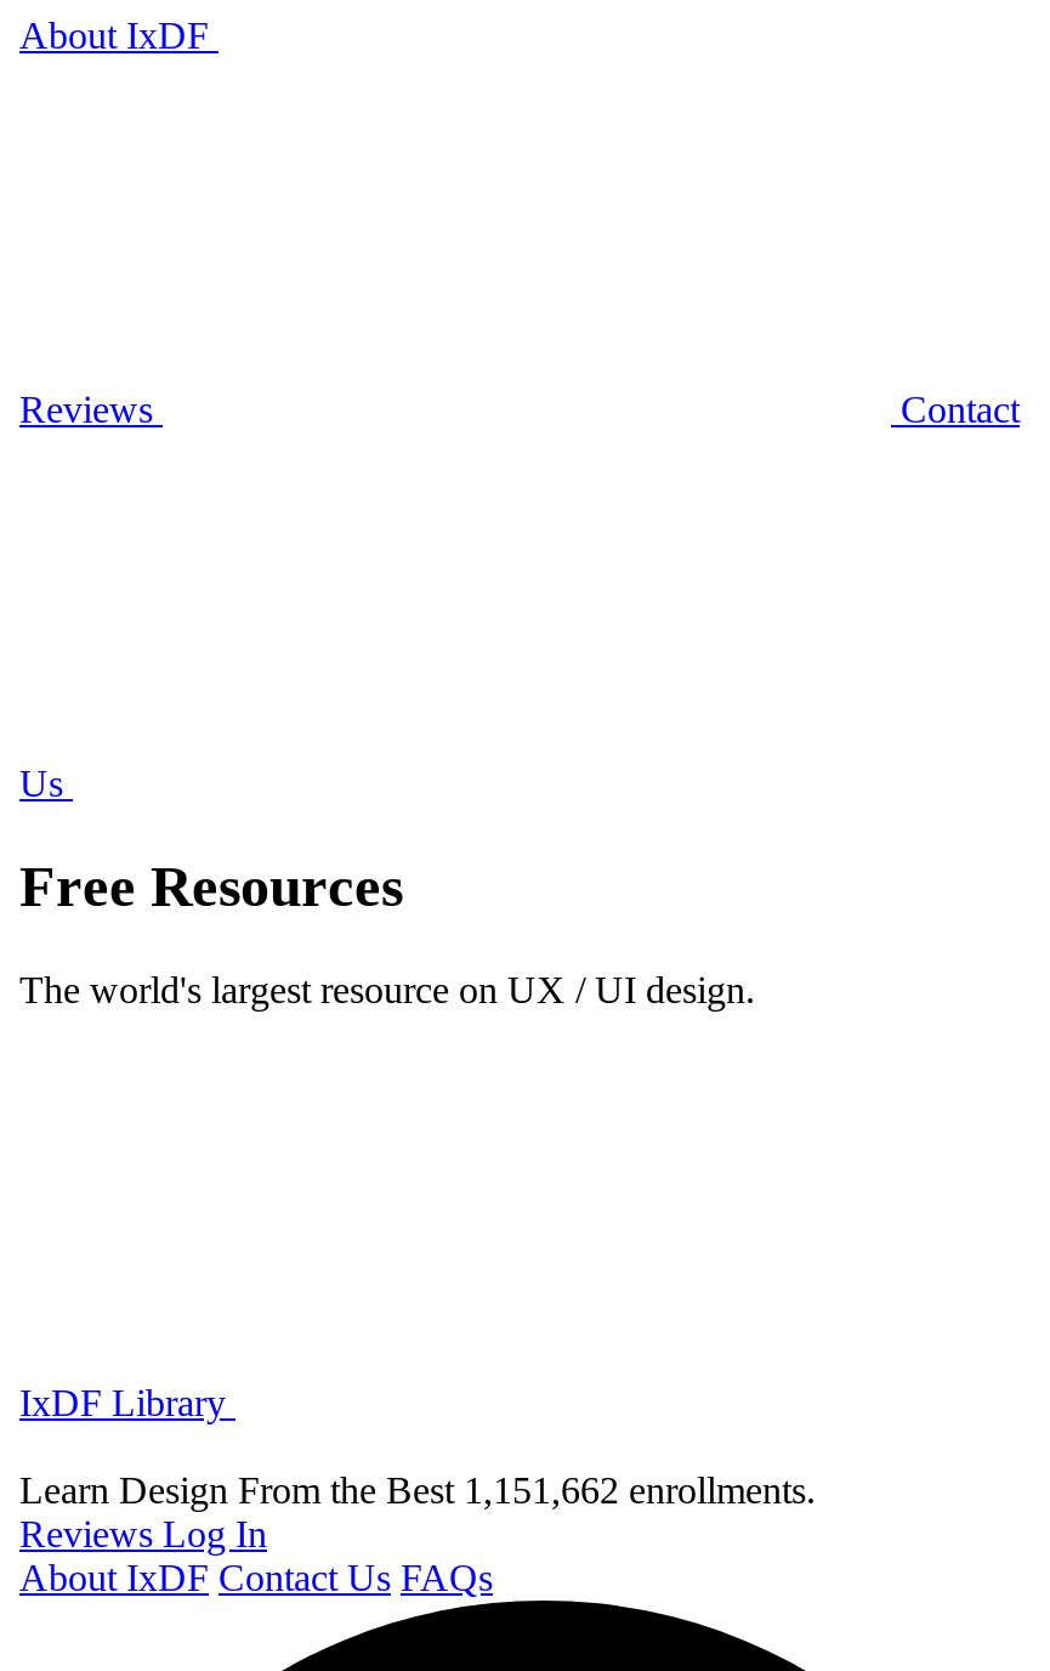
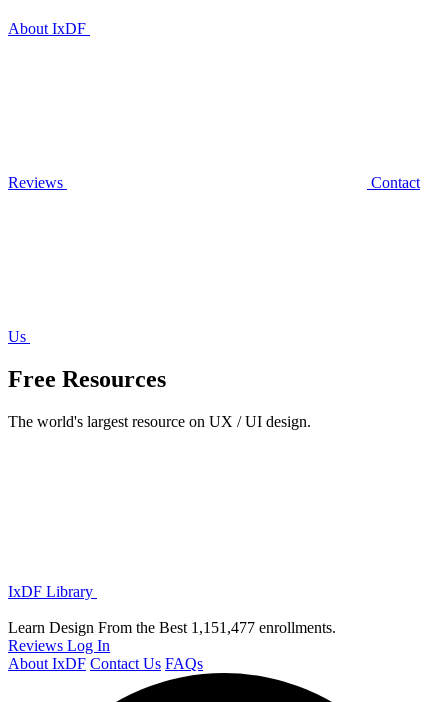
[19,1469,816,1510] Learn Design From the Best 1,151,662 enrollments. -> [8,619,336,636] Learn Design From the Best 1,151,477 enrollments.

